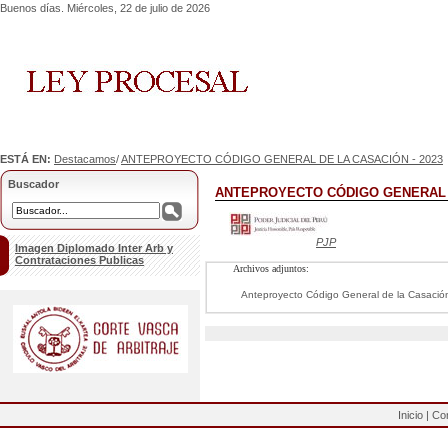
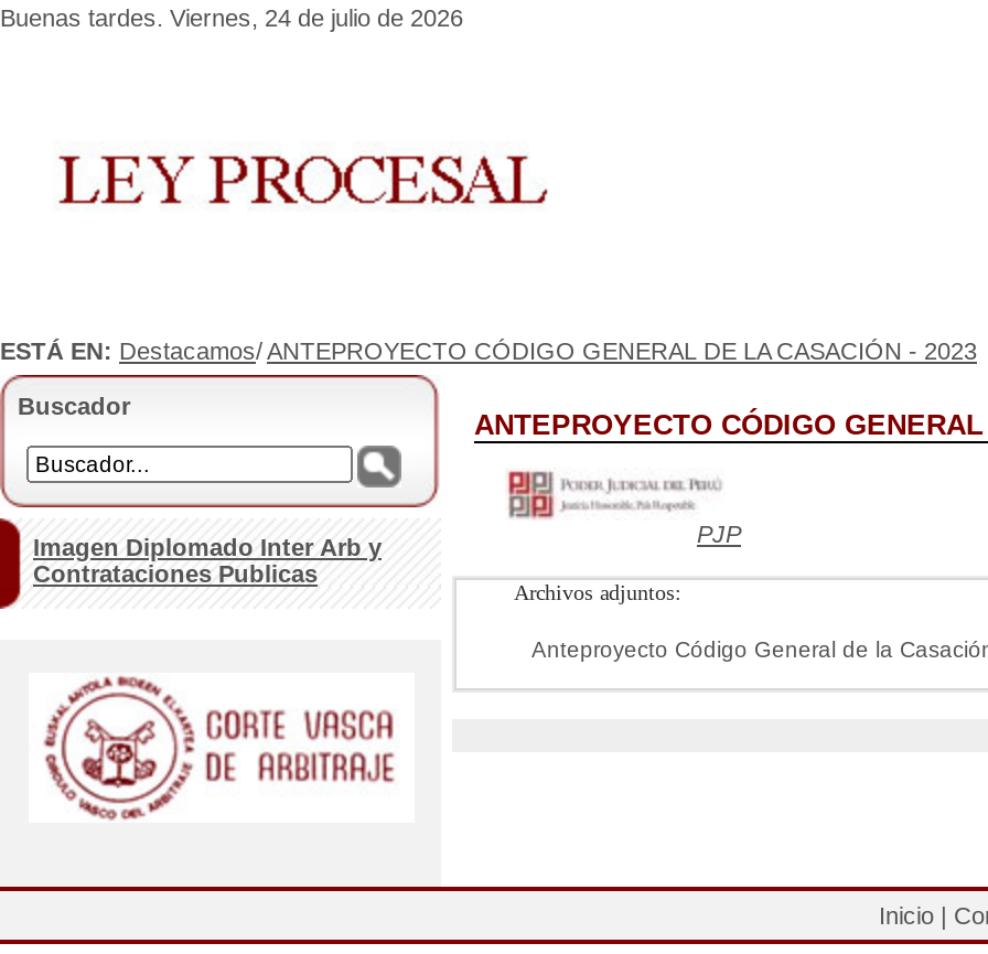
[0,2,210,14] Buenos días. Miércoles, 22 de julio de 2026 -> [0,4,463,31] Buenas tardes. Viernes, 24 de julio de 2026

